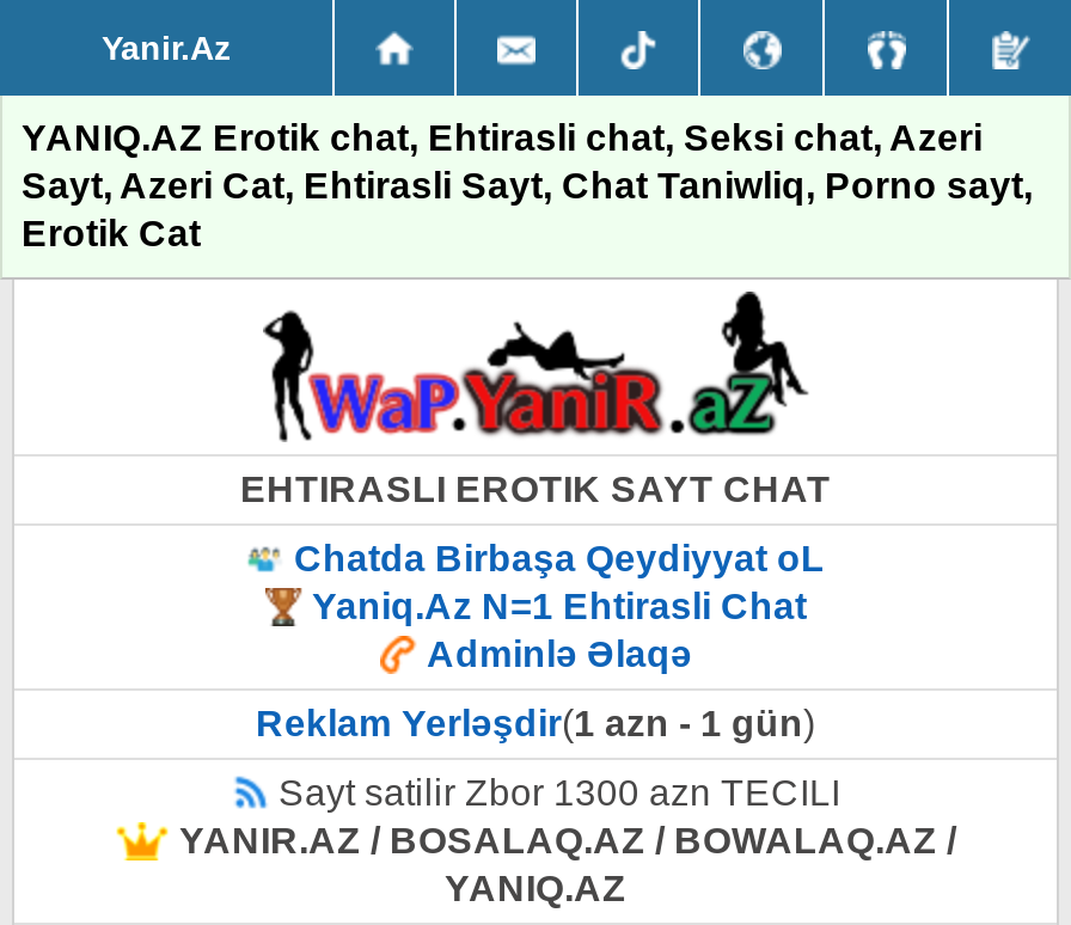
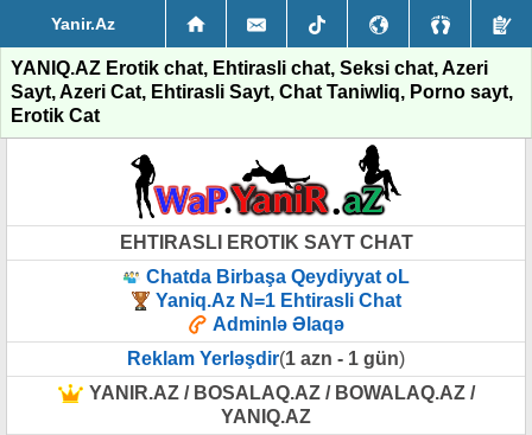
[269,772,840,813] Sayt satilir Zbor 1300 azn TECILI -> none

